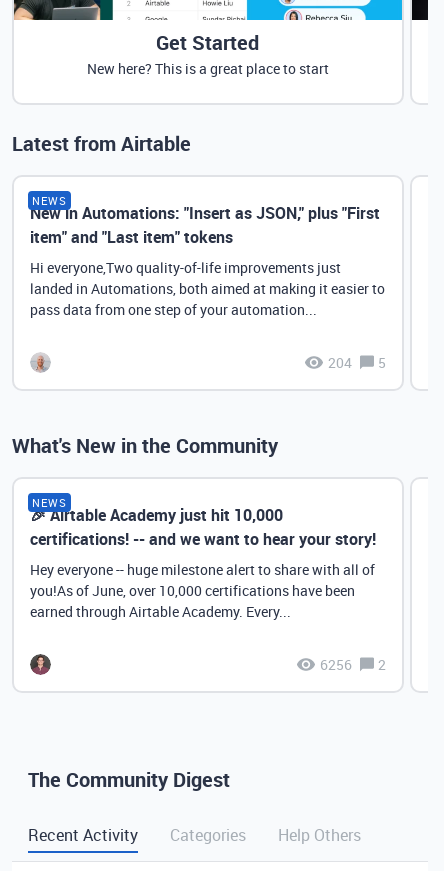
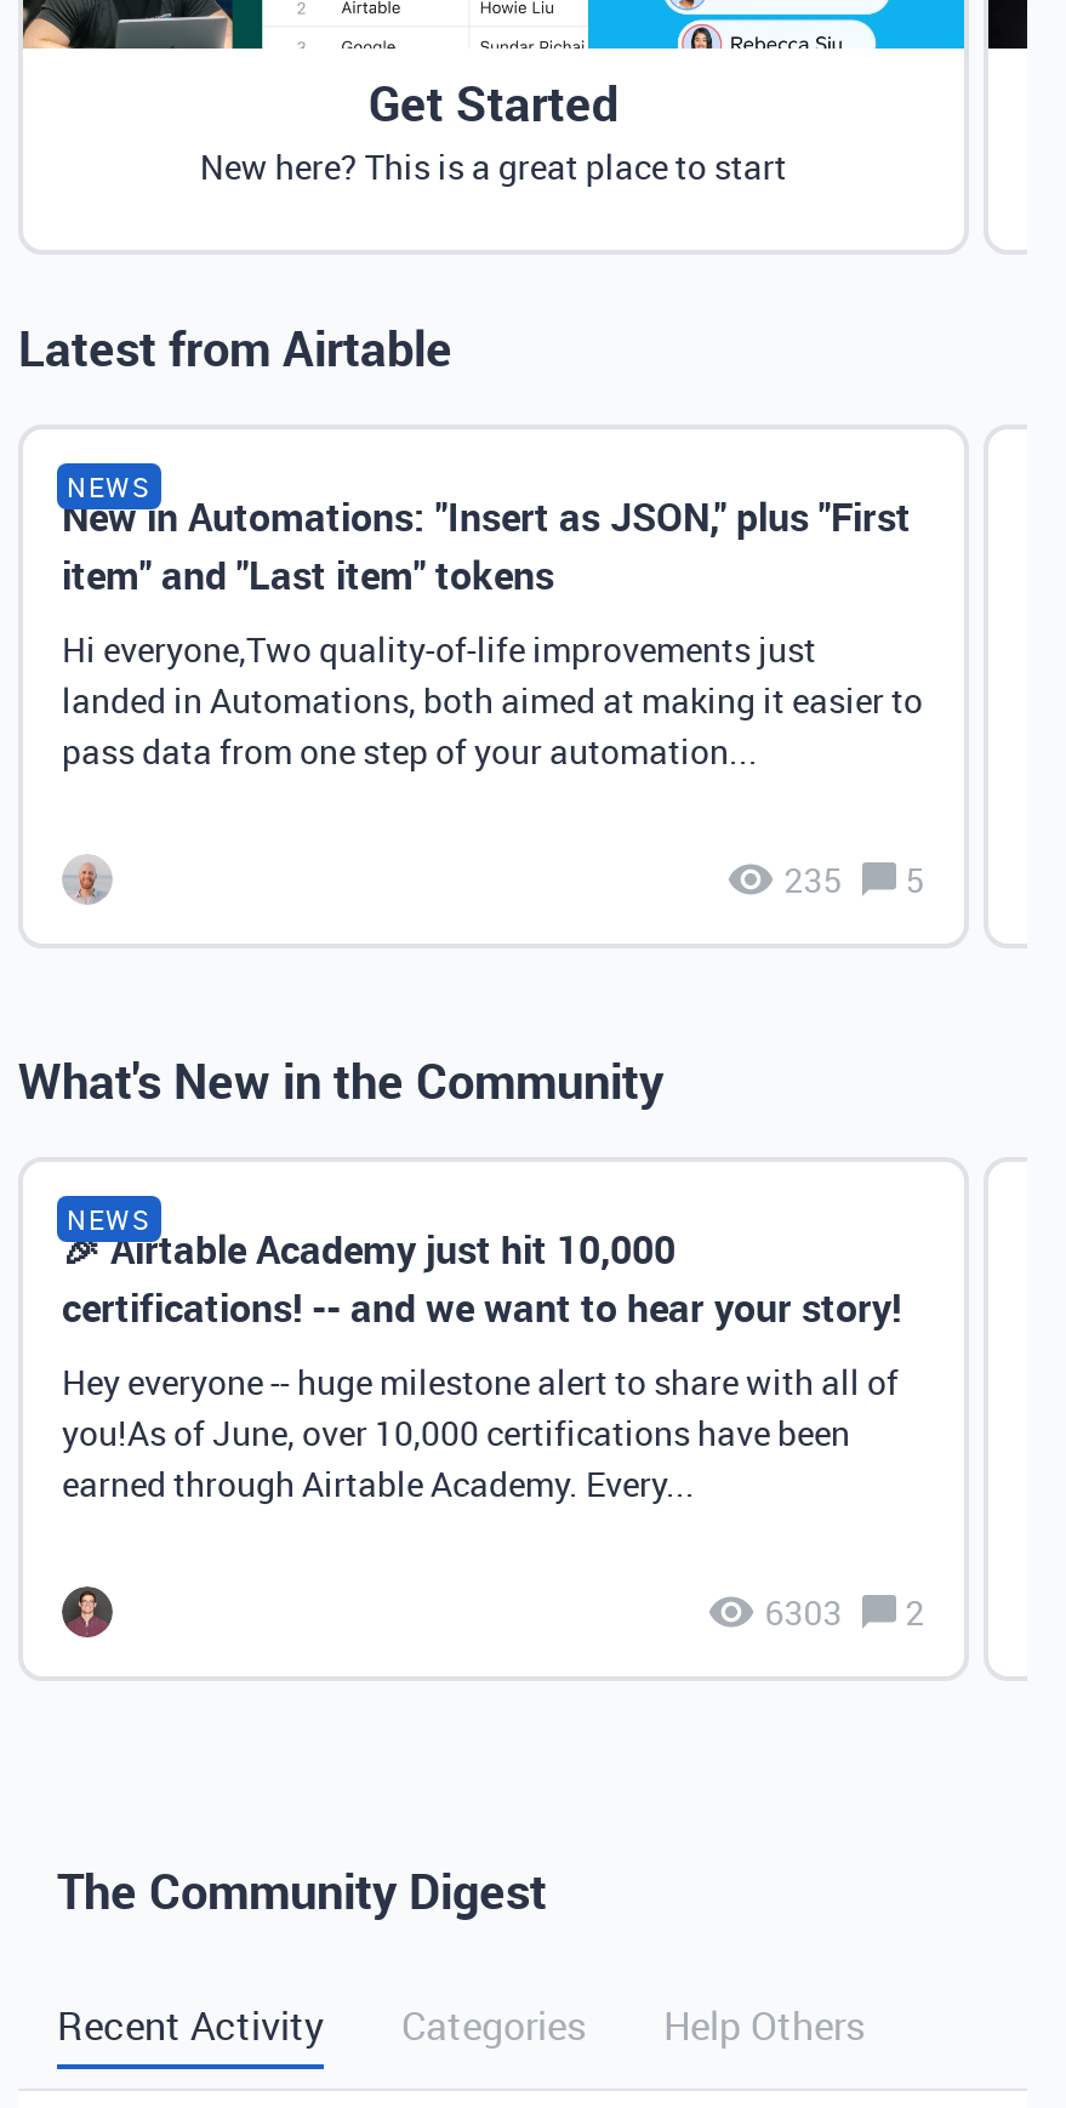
[328,353,386,372] 204 5 -> [784,856,925,902] 235 5
[320,655,386,674] 6256 2 -> [765,1589,925,1635] 6303 2

